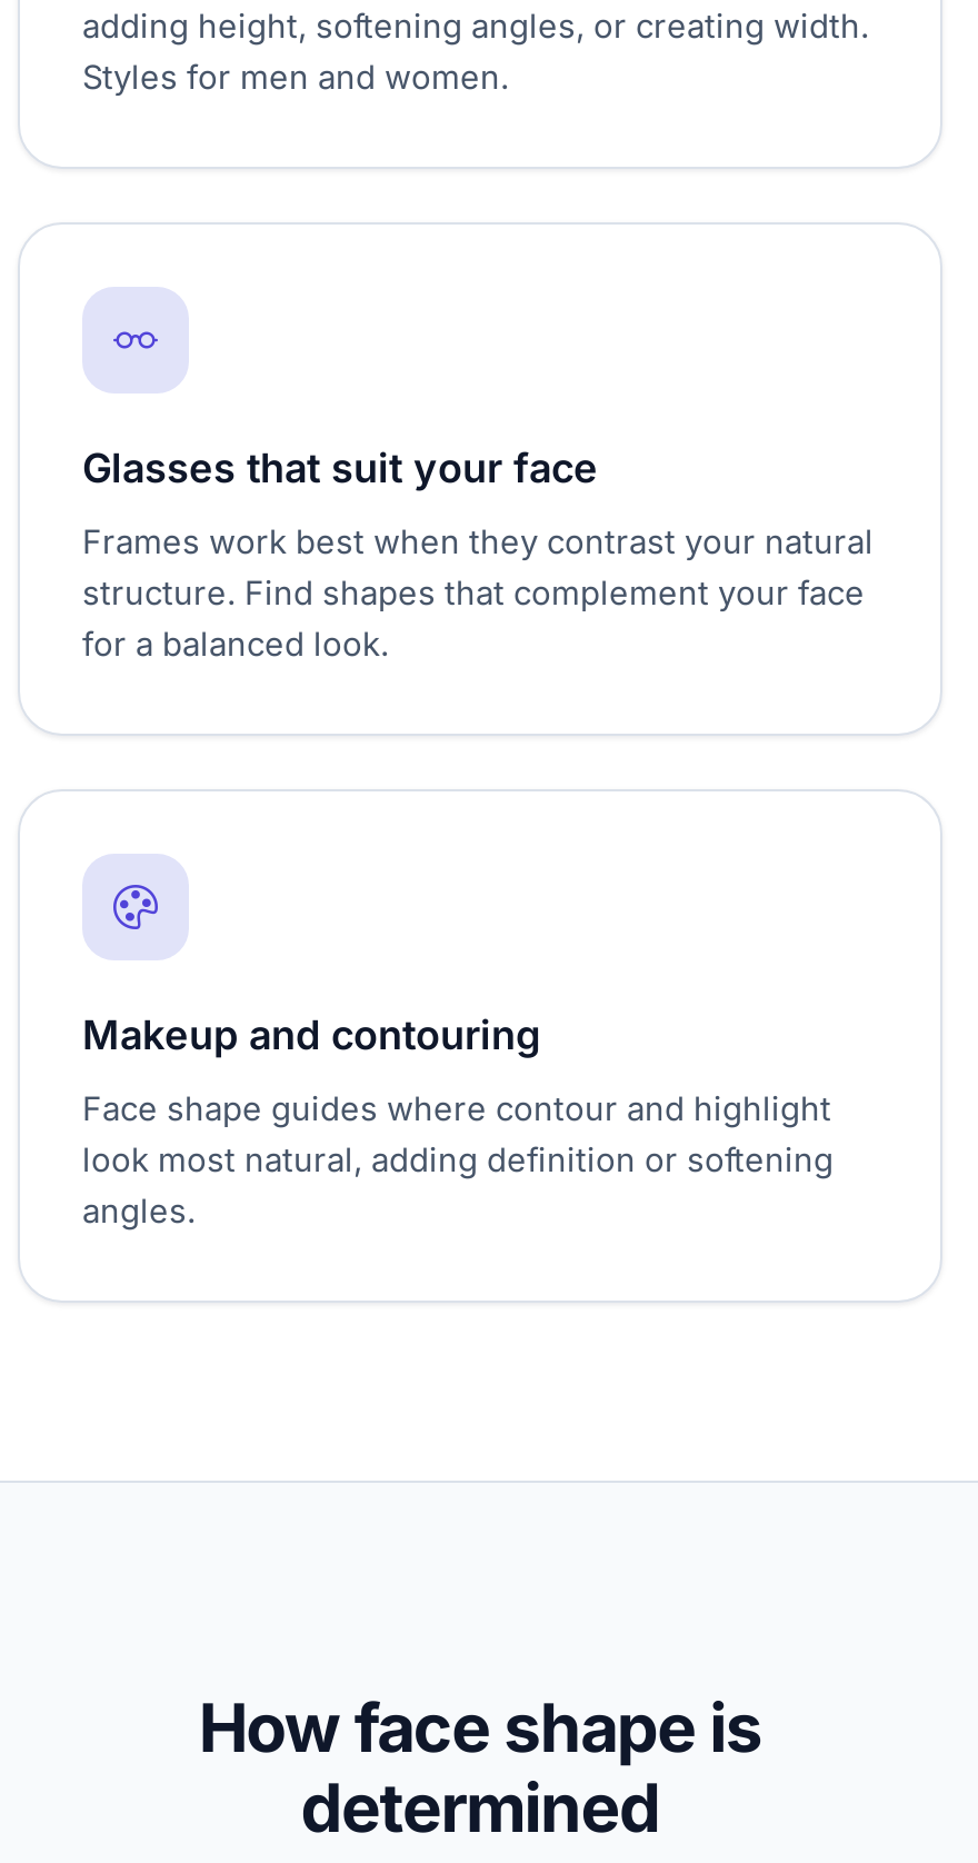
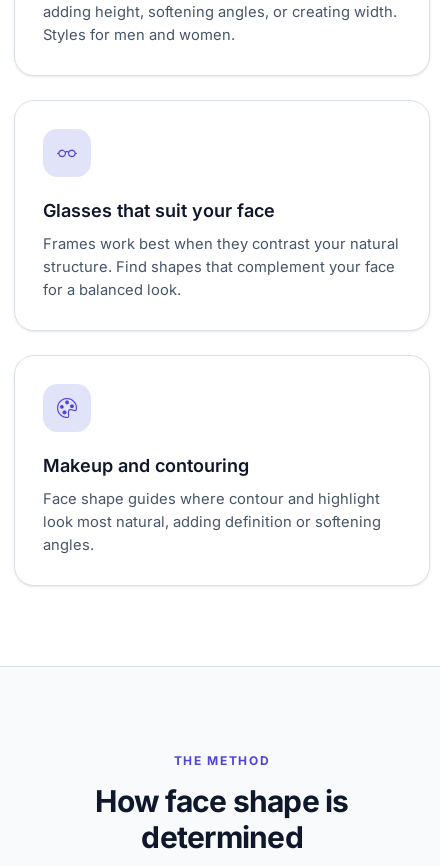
none -> [174,753,270,768] THE METHOD

